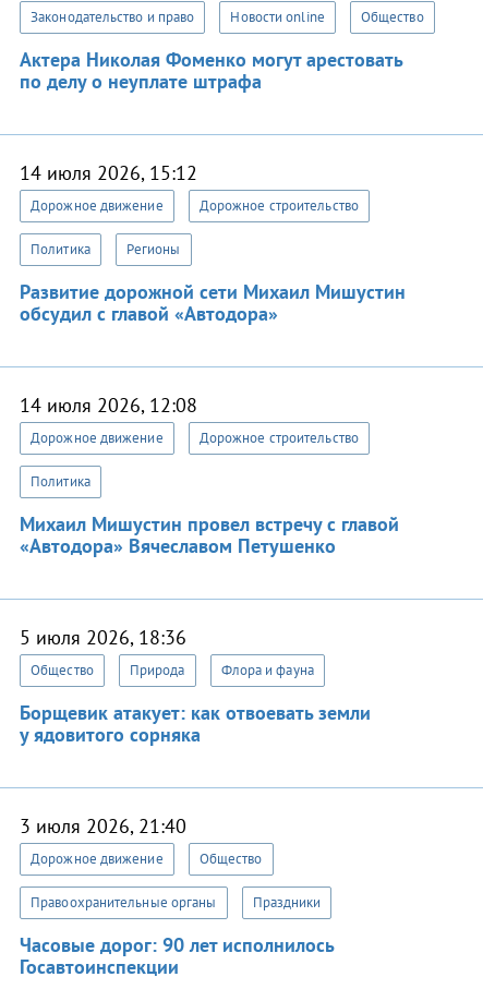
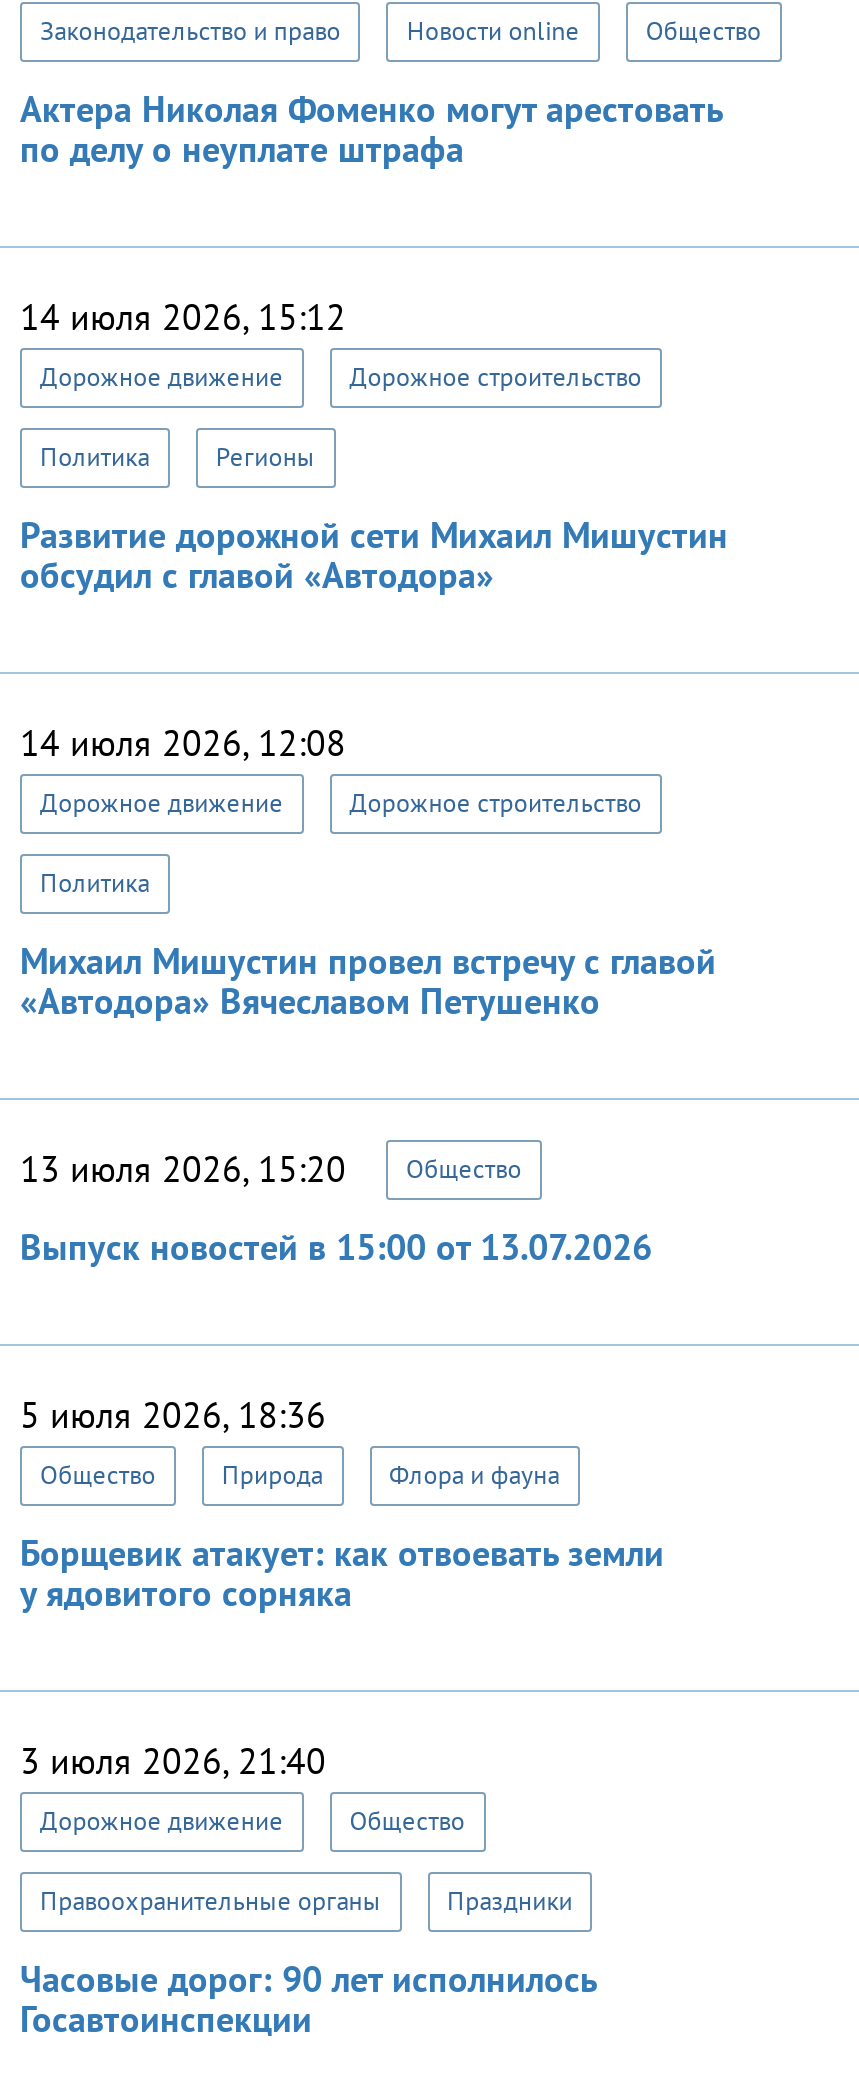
none -> [20,1146,652,1270] 13 июля 2026, 15:20 | Общество | Выпуск новостей в 15:00 от 13.07.2026

